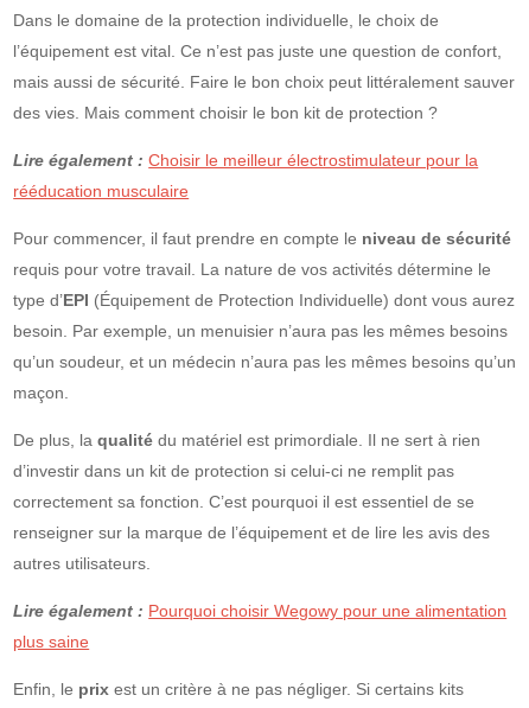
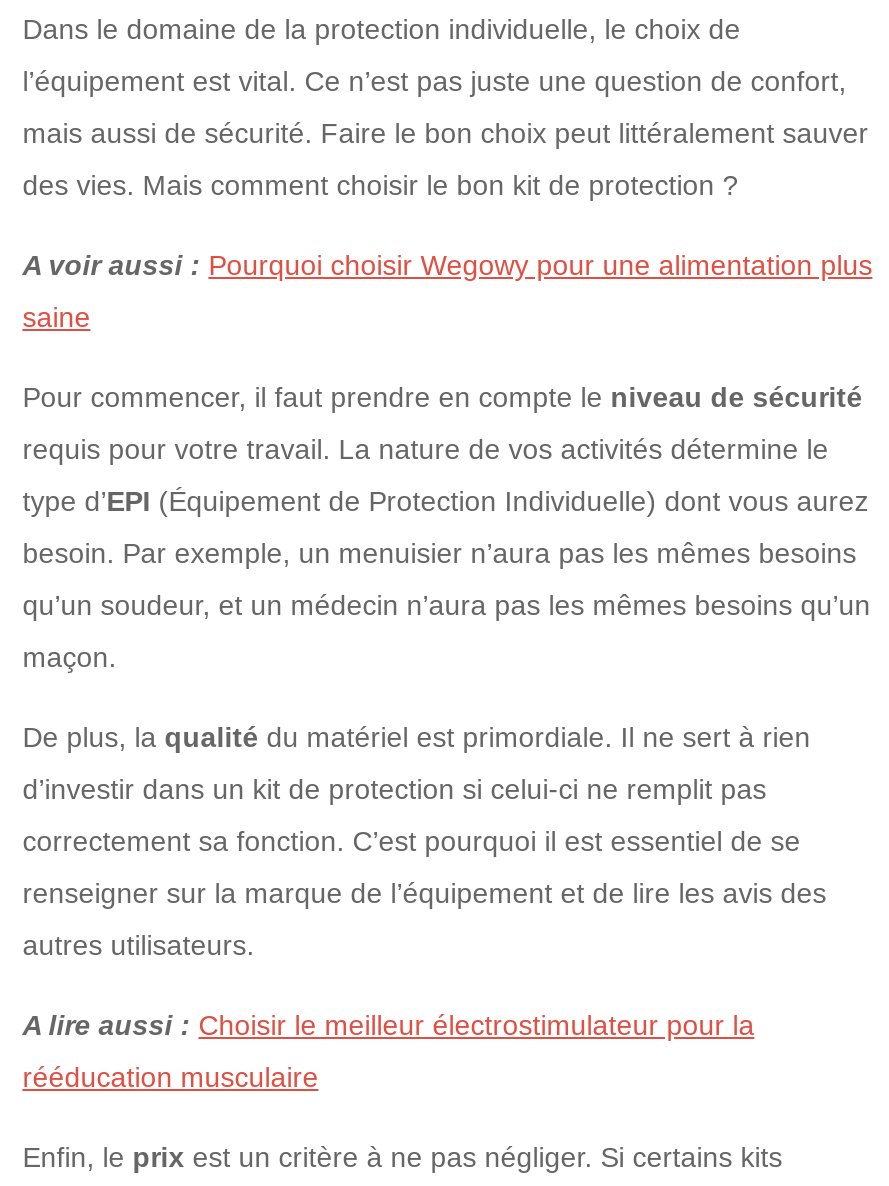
none -> [22,301,90,333] saine
[13,151,478,170] Lire également : Choisir le meilleur électrostimulateur pour la -> [22,249,872,281] A voir aussi : Pourquoi choisir Wegowy pour une alimentation plus
moved [13,182,189,201] -> [22,1061,318,1093]: rééducation musculaire
[13,602,507,620] Lire également : Pourquoi choisir Wegowy pour une alimentation -> [22,1009,754,1041] A lire aussi : Choisir le meilleur électrostimulateur pour la
[13,632,89,651] plus saine -> none

